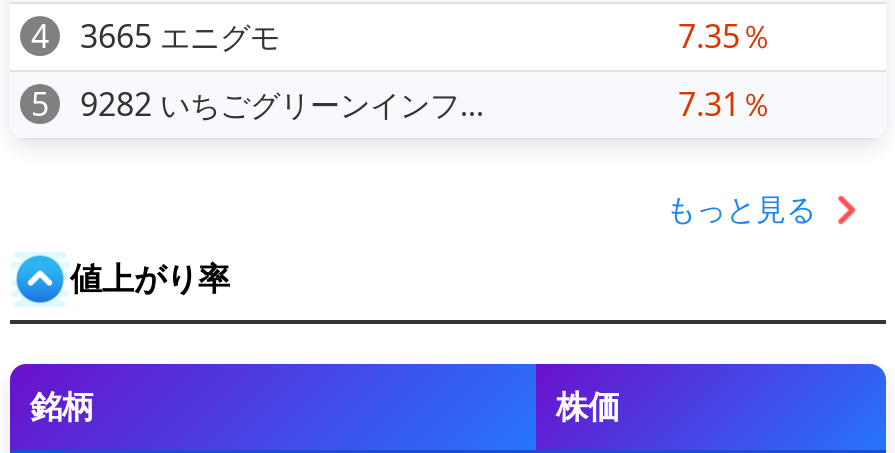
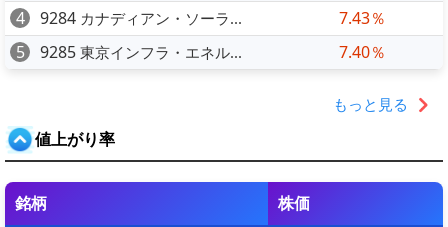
[80,14,772,58] 3665エニグモ | 7.35％ -> [40,7,386,29] 9284カナディアン・ソーラ... | 7.43％
[80,82,772,126] 9282いちごグリーンインフ... | 7.31％ -> [40,41,386,63] 9285東京インフラ・エネル... | 7.40％

